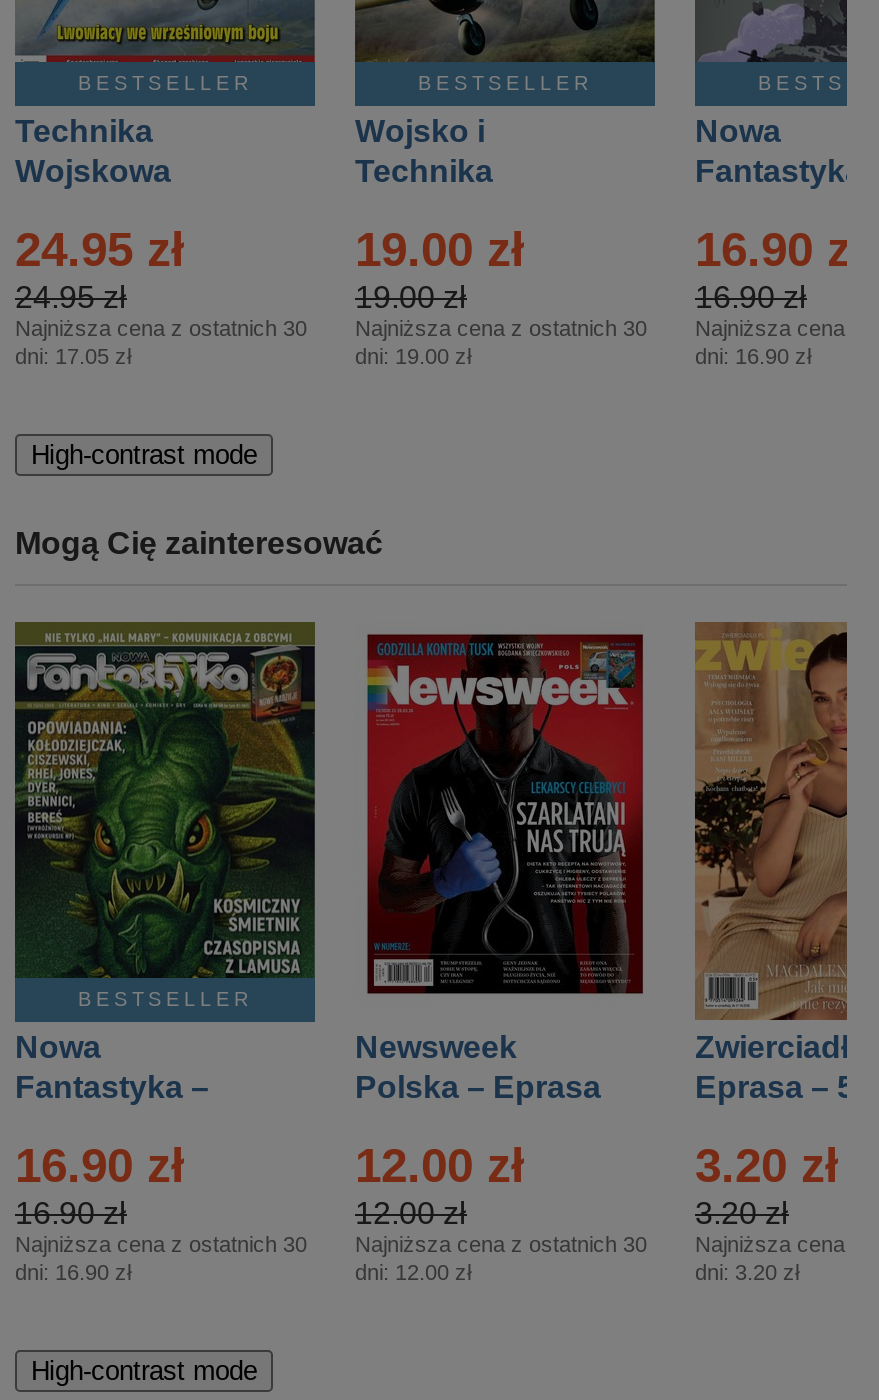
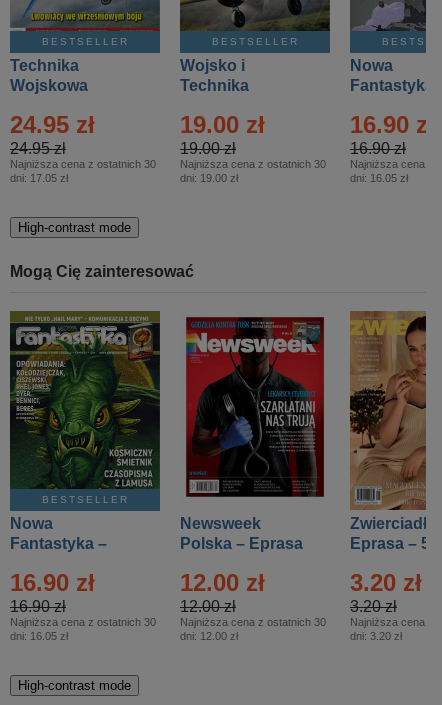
[695,344,811,368] dni: 16.90 zł -> [350,172,408,184] dni: 16.05 zł
[15,1260,131,1284] dni: 16.90 zł -> [10,630,68,642] dni: 16.05 zł

